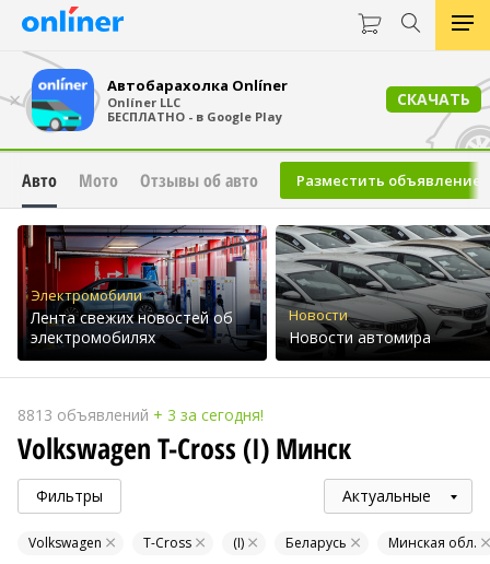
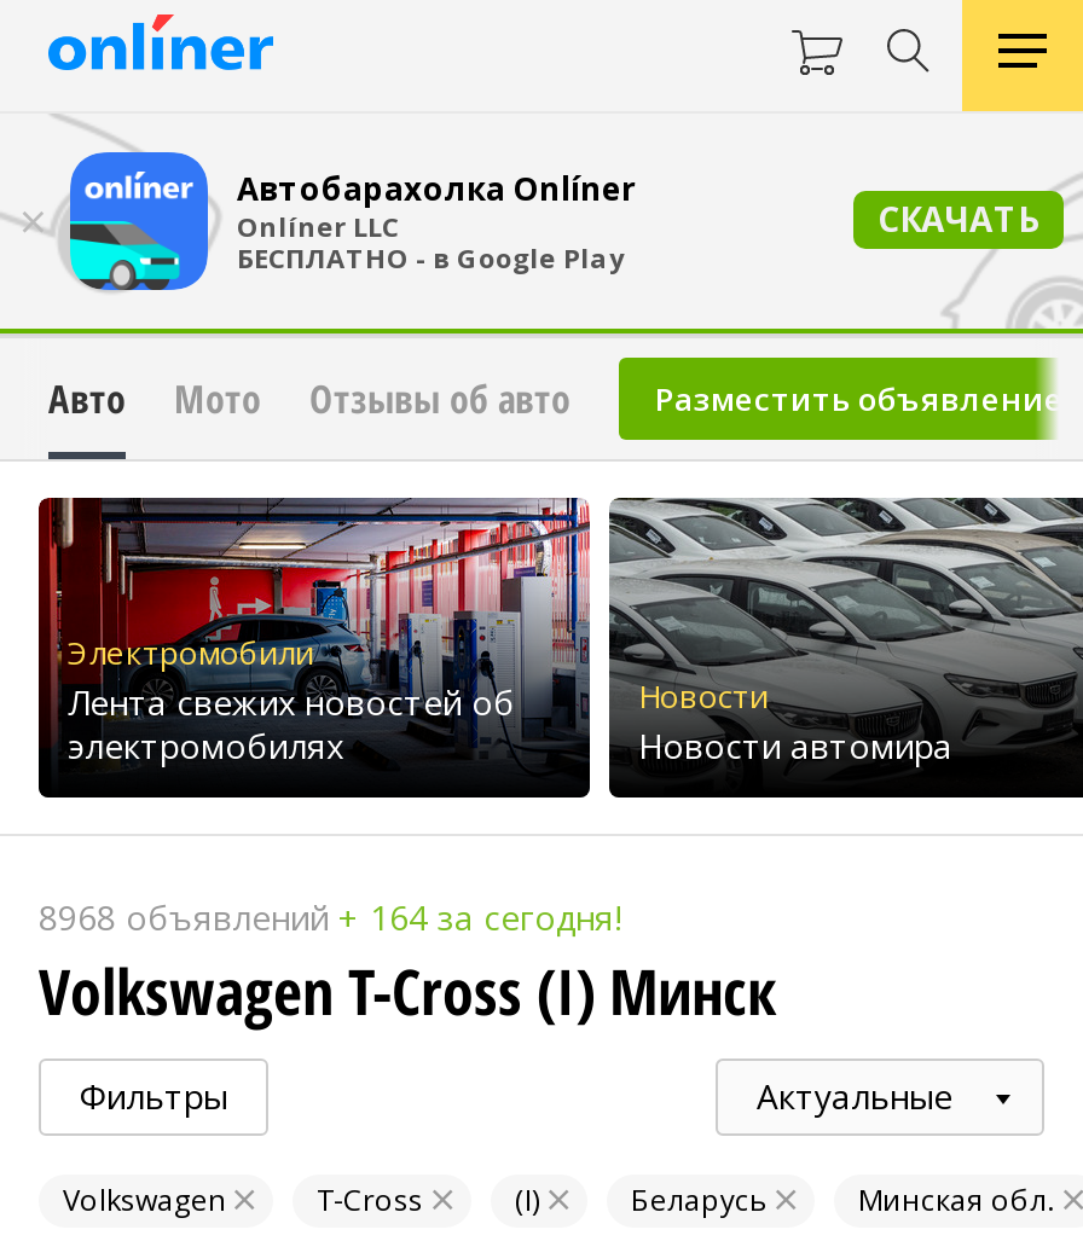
[17,404,264,425] 8813 объявлений + 3 за сегодня! -> [39,894,621,940] 8968 объявлений + 164 за сегодня!

